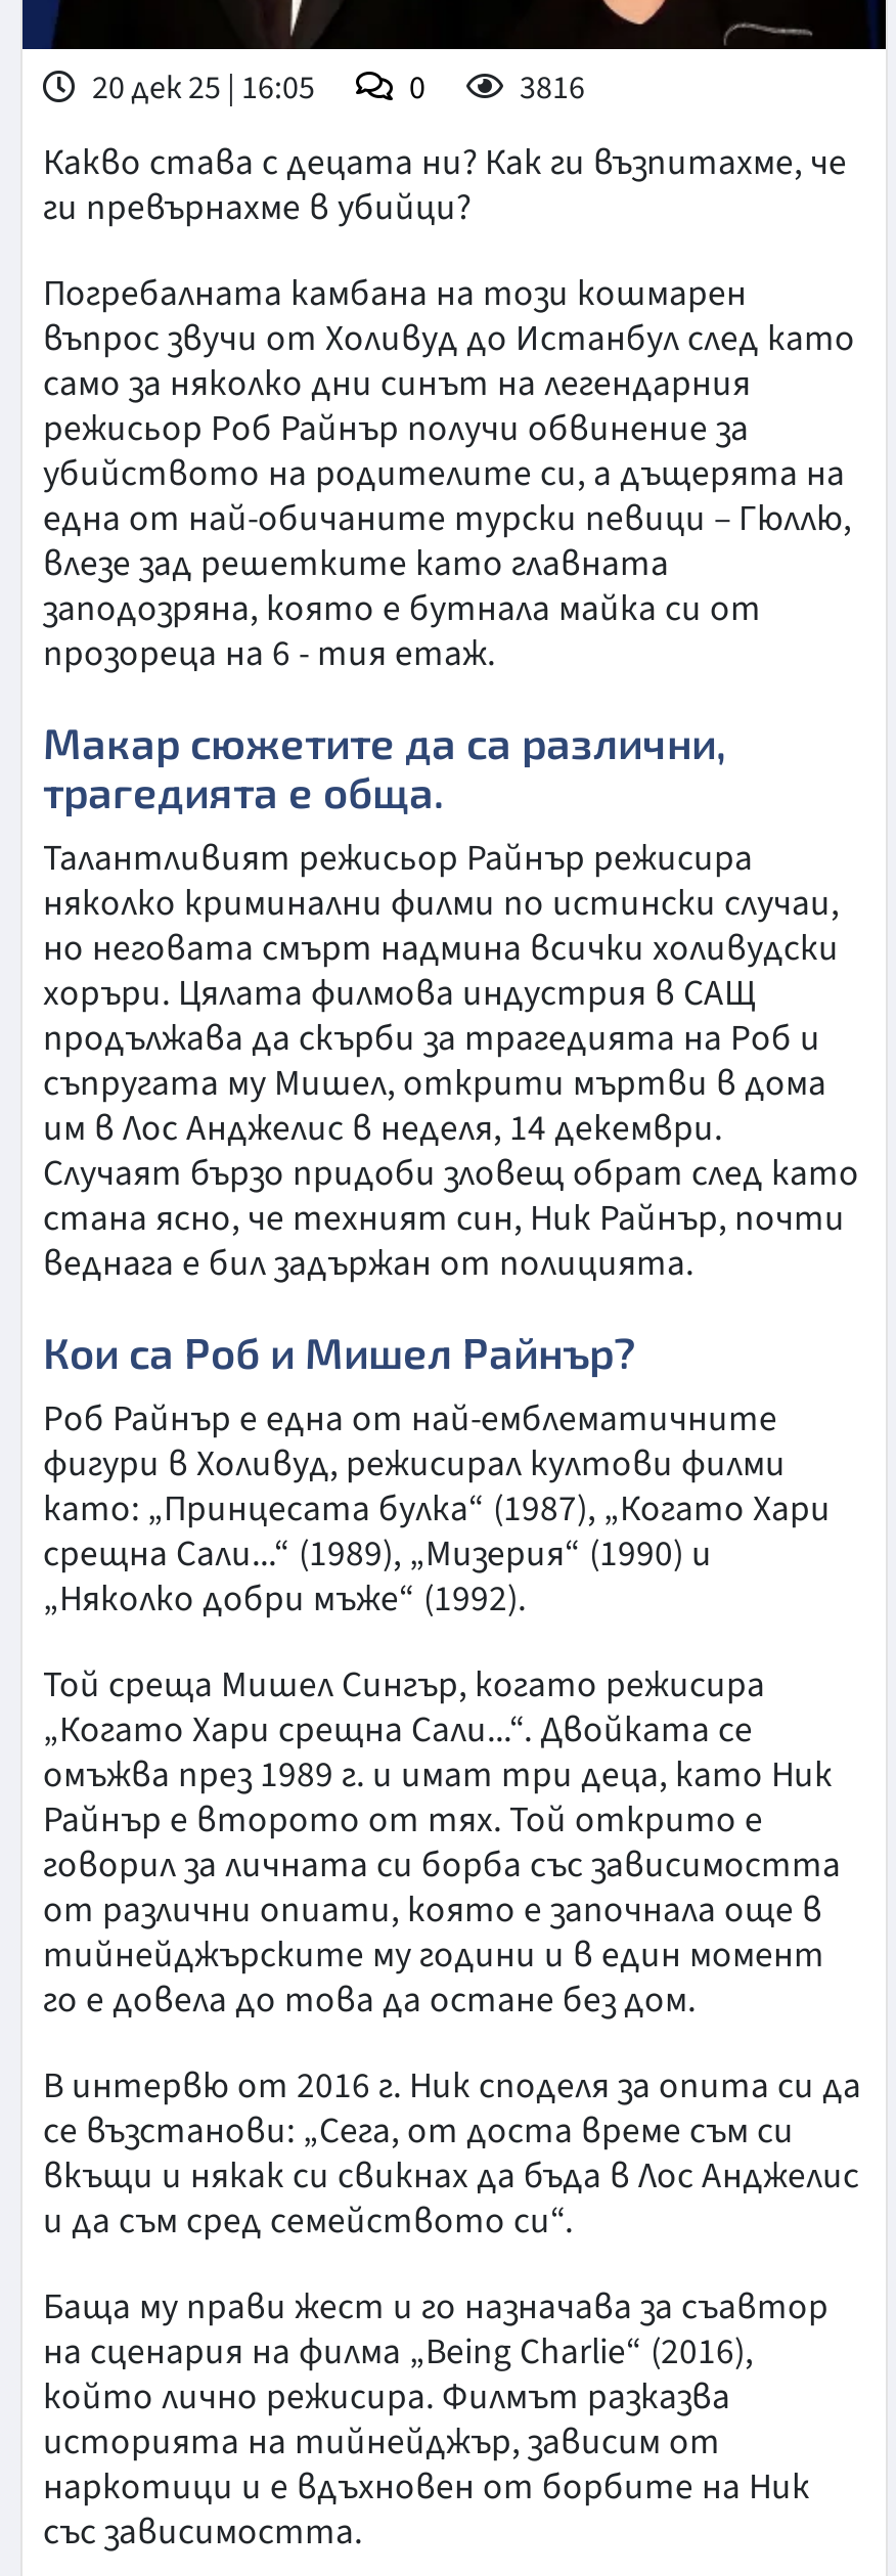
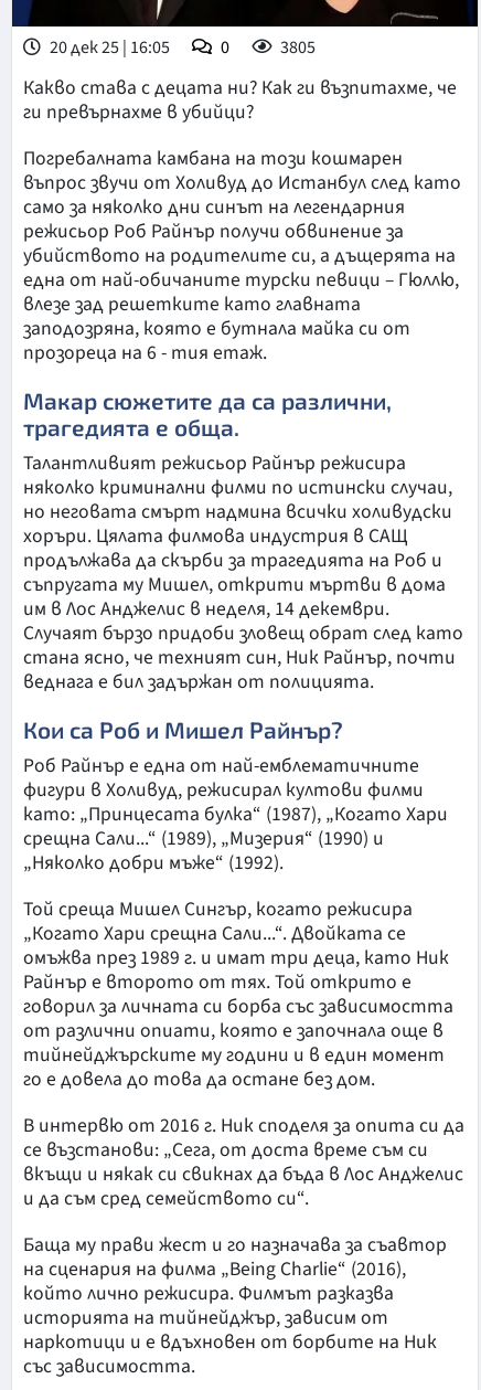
[513,66,585,111] 3816 -> [277,36,316,60] 3805

